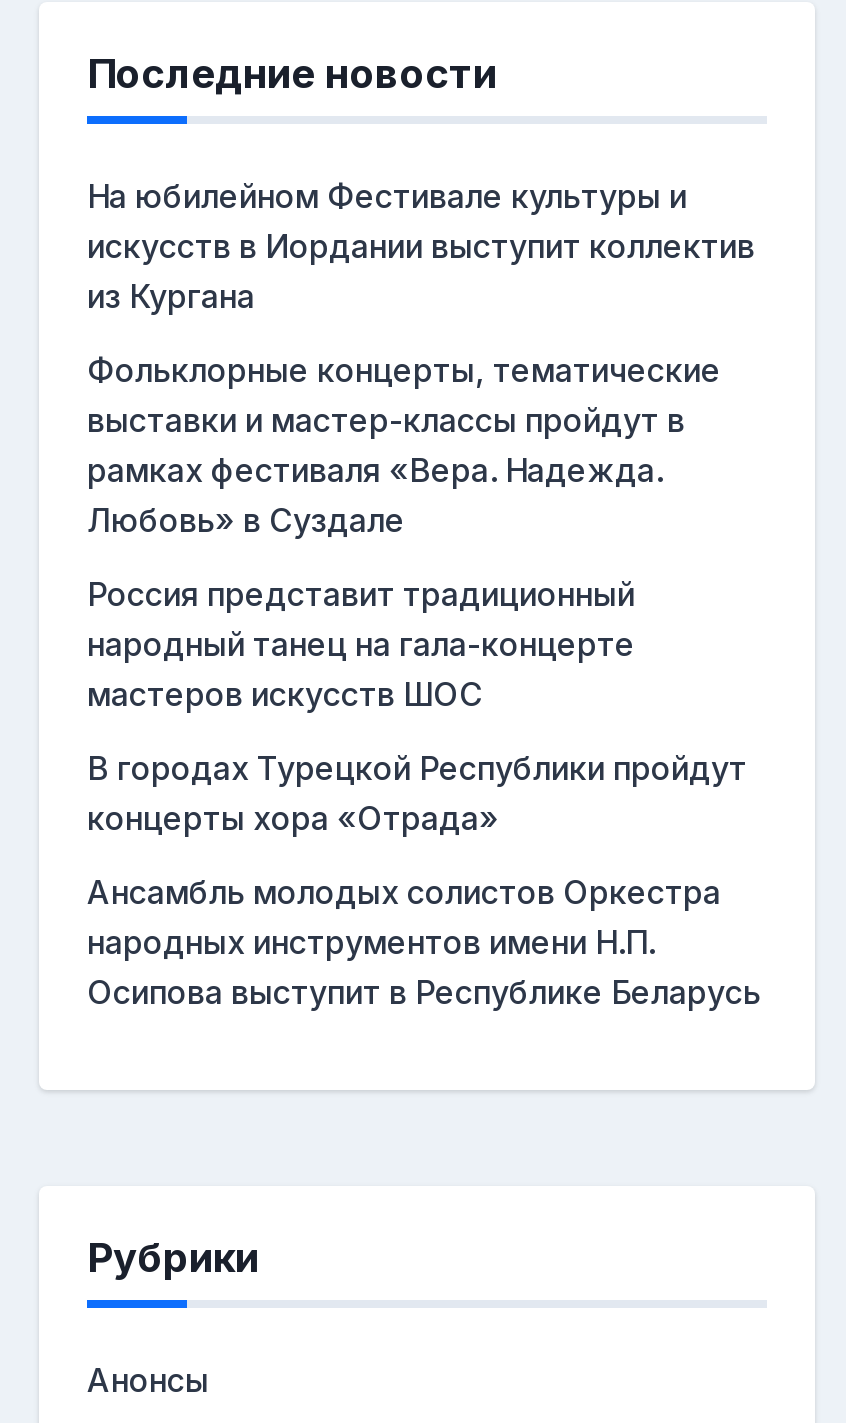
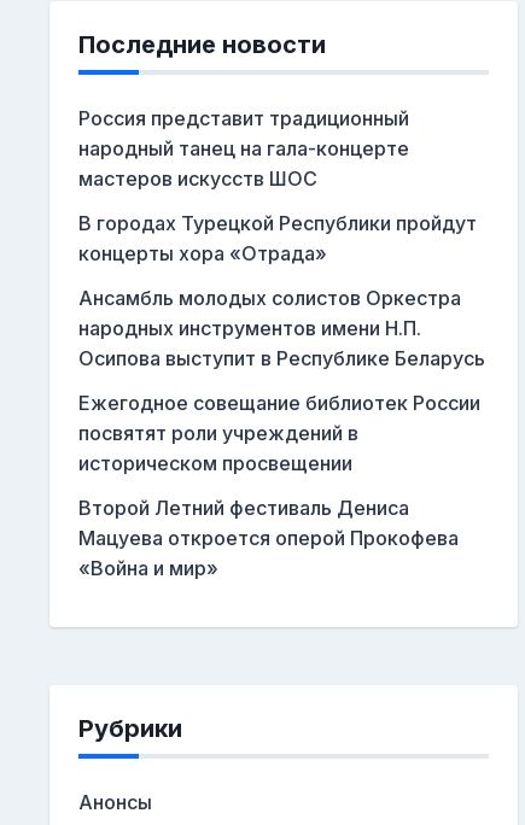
[87,176,755,540] На юбилейном Фестивале культуры и | искусств в Иордании выступит коллектив | из Кургана | Фольклорные концерты, тематические | выставки и мастер-классы пройдут в | рамках фестиваля «Вера. Надежда. | Любовь» в Суздале -> none
moved [87,574,761,1012] -> [78,106,485,370]: Россия представит традиционный | народный танец на гала-концерте | мастеров искусств ШОС | В городах Турецкой Республики пройдут | концерты хора «Отрада» | Ансамбль молодых солистов Оркестра | народных инструментов имени Н.П. | Осипова выступит в Республике Беларусь
none -> [78,391,480,580] Ежегодное совещание библиотек России | посвятят роли учреждений в | историческом просвещении | Второй Летний фестиваль Дениса | Мацуева откроется оперой Прокофева | «Война и мир»

